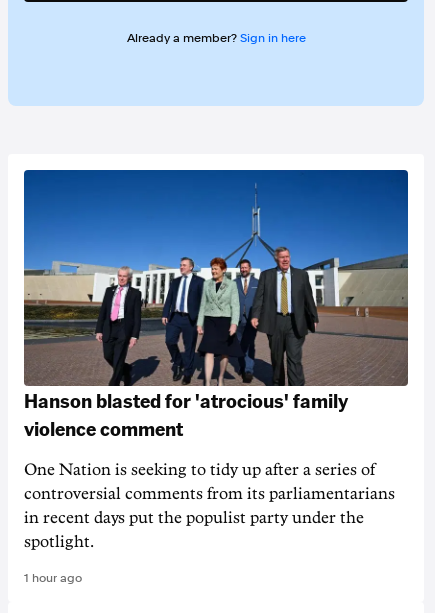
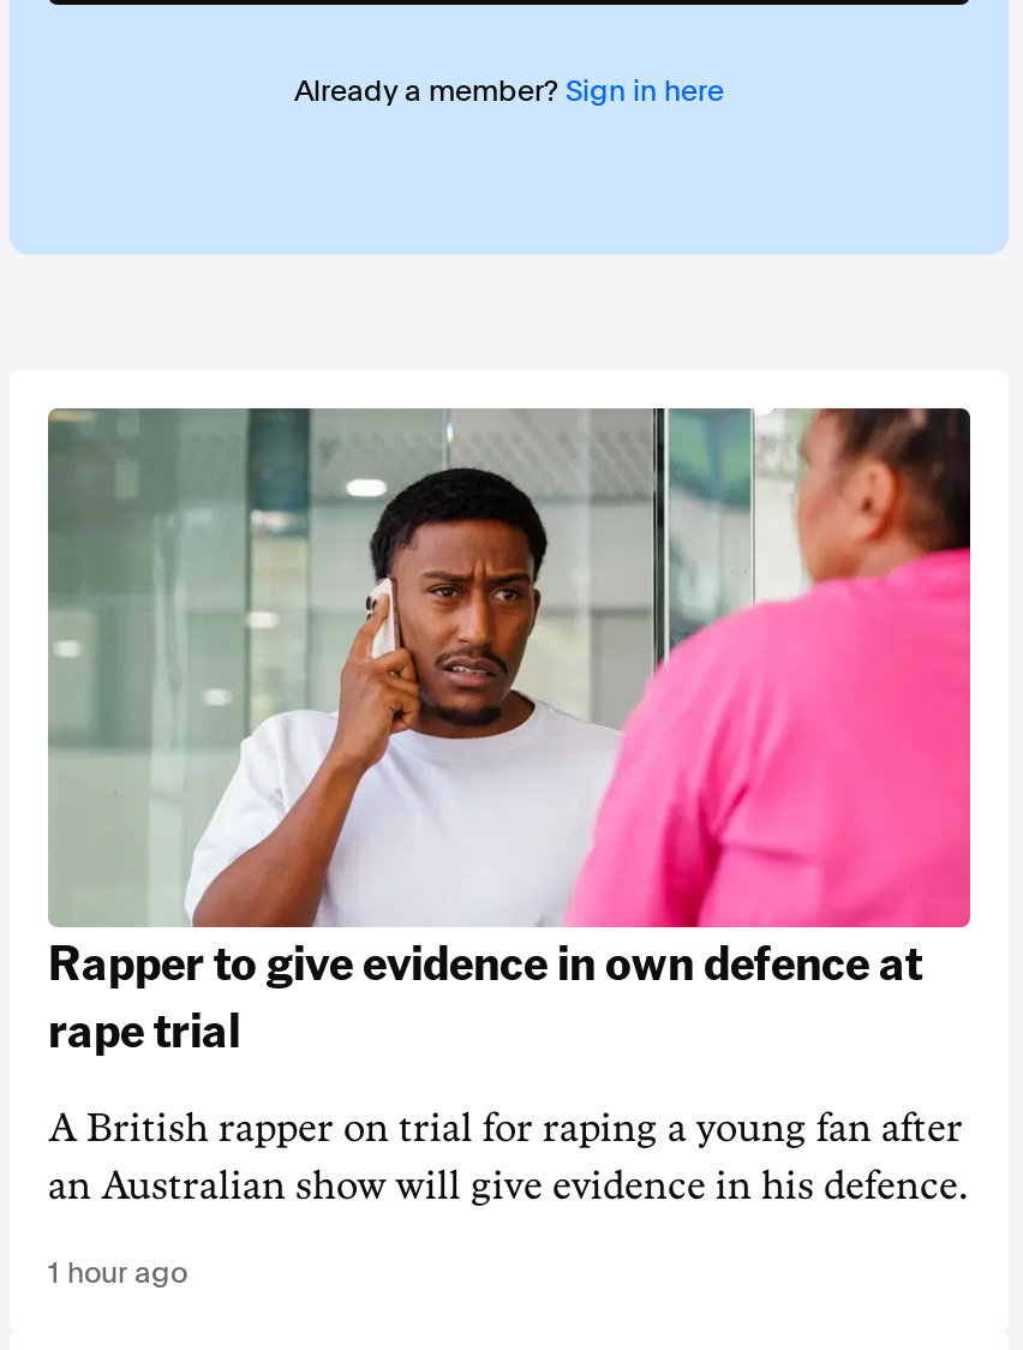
[23,169,409,550] [image] | Hanson blasted for 'atrocious' family | violence comment | One Nation is seeking to tidy up after a series of | controversial comments from its parliamentarians | in recent days put the populist party under the | spotlight. -> [46,406,973,1206] [image] | Rapper to give evidence in own defence at | rape trial | A British rapper on trial for raping a young fan after | an Australian show will give evidence in his defence.

